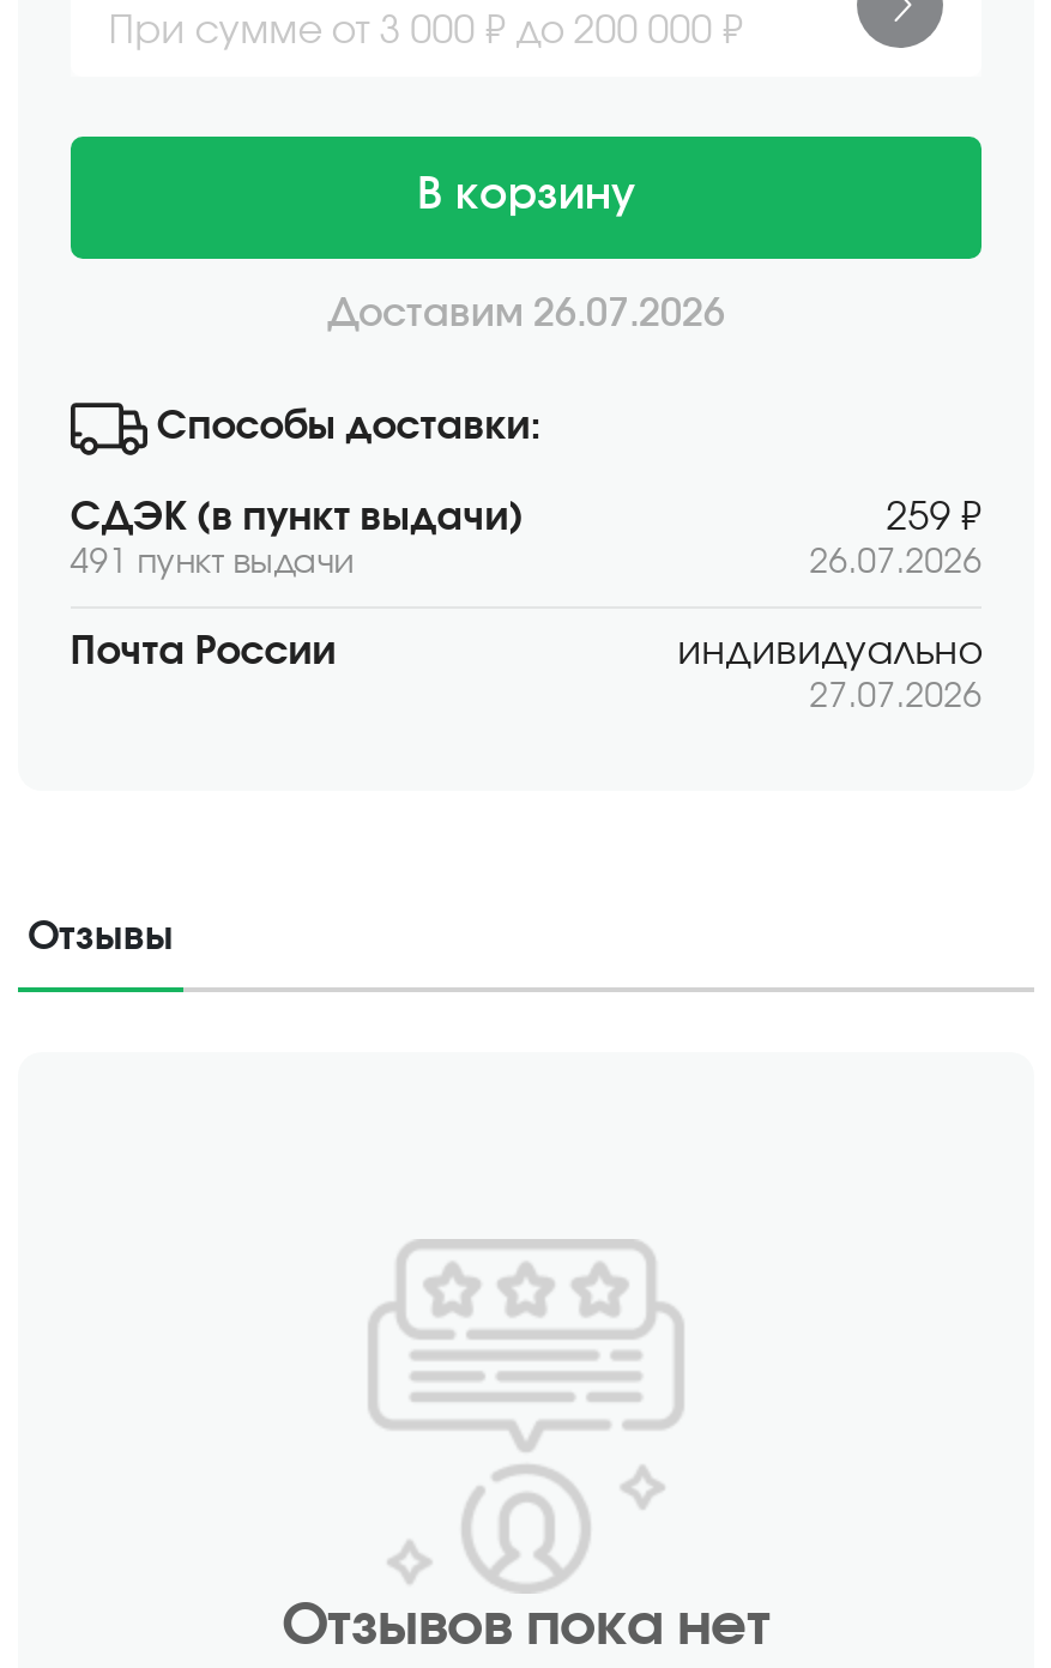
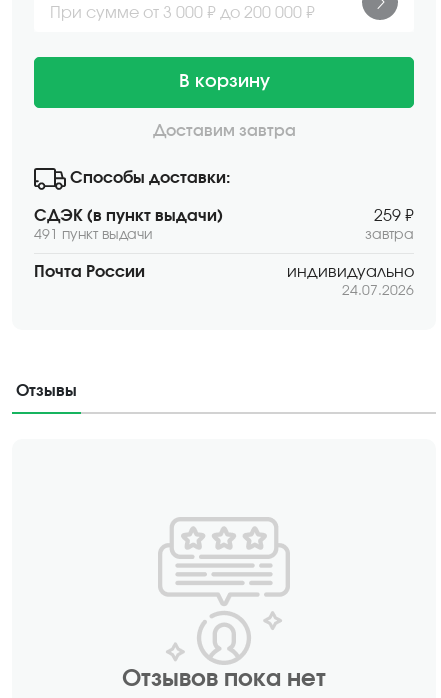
[327,294,725,332] Доставим 26.07.2026 -> [152,123,295,139] Доставим завтра
[810,545,982,579] 26.07.2026 -> [365,228,414,242] завтра
[810,680,982,713] 27.07.2026 -> [342,284,414,298] 24.07.2026

